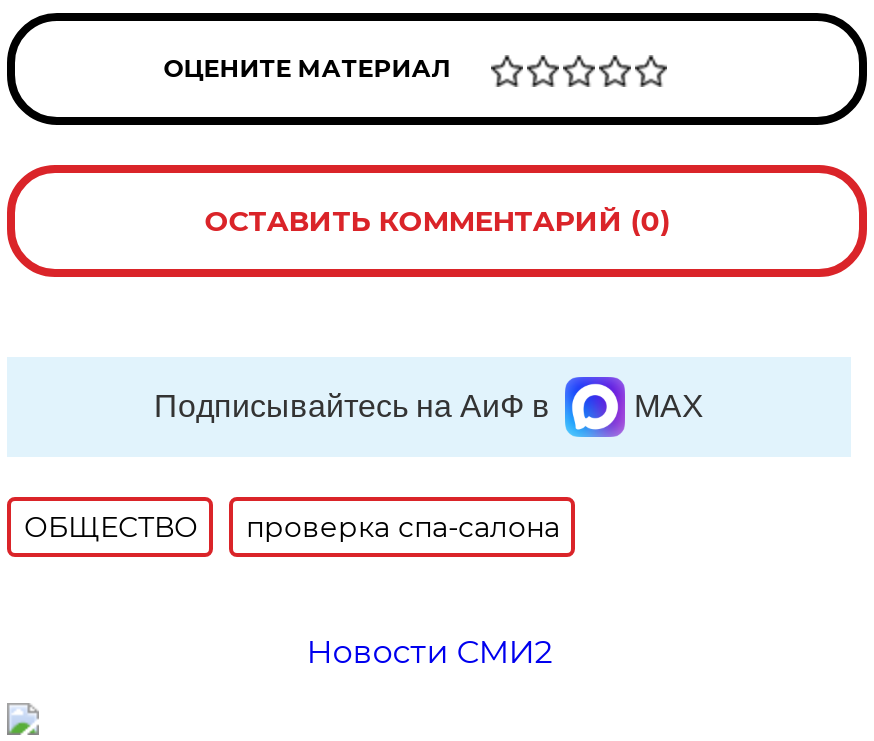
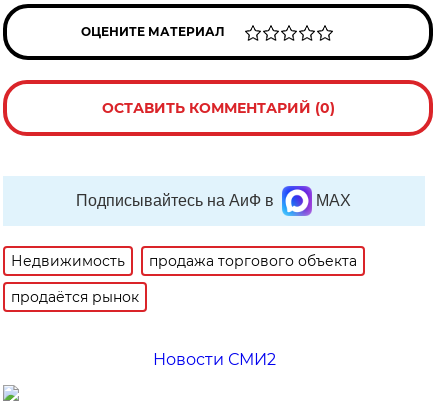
[24,509,560,545] ОБЩЕСТВО | проверка спа-салона -> [11,252,357,306] Недвижимость | продажа торгового объекта | продаётся рынок

